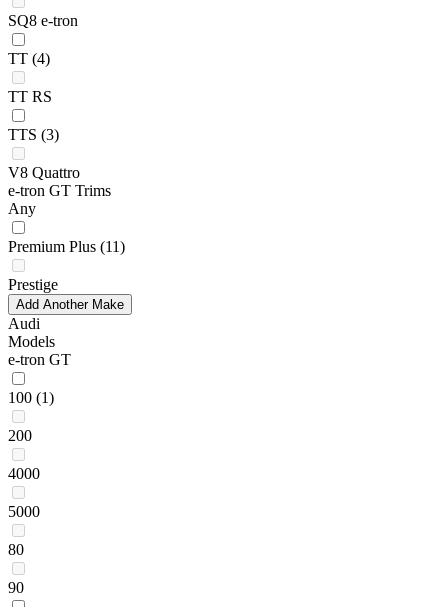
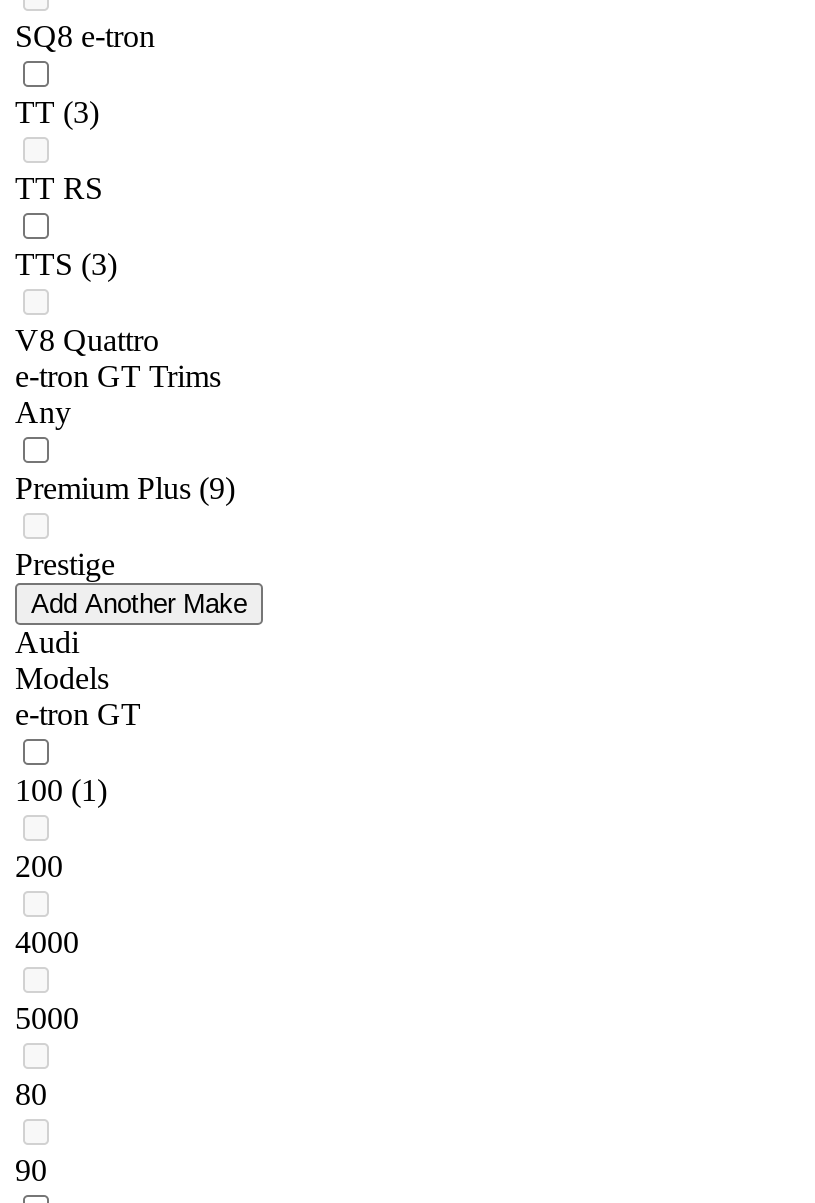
[8,50,50,67] TT (4) -> [15,96,99,130] TT (3)
[8,238,125,255] Premium Plus (11) -> [15,472,235,506] Premium Plus (9)

